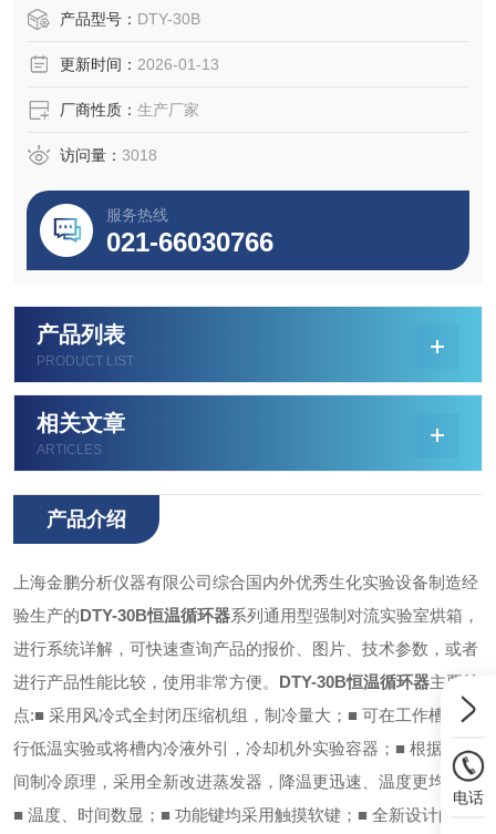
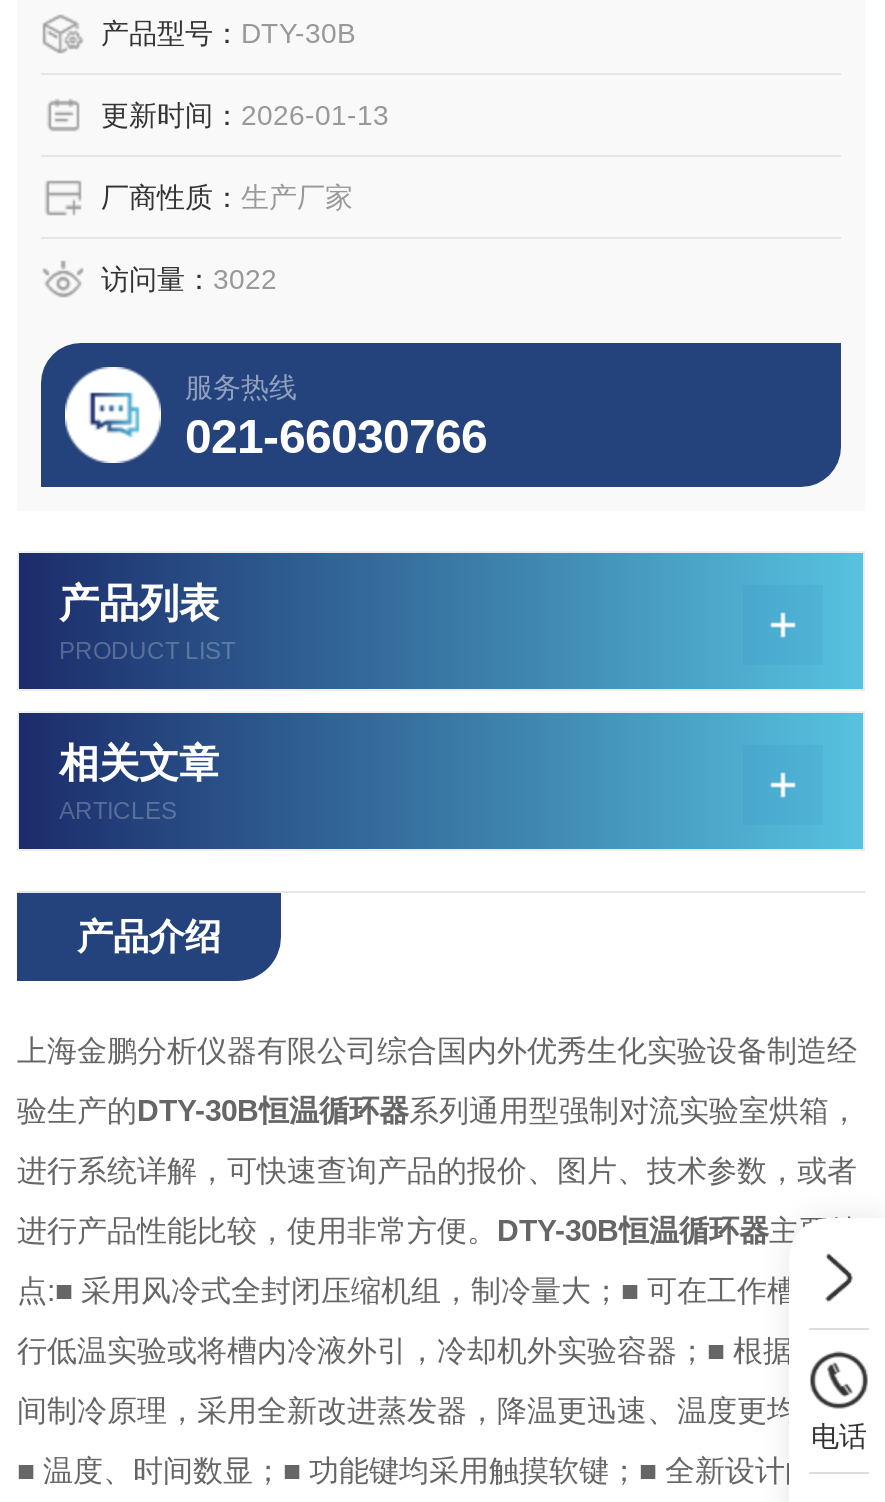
[60,146,157,164] 访问量：3018 -> [101,263,277,295] 访问量：3022

